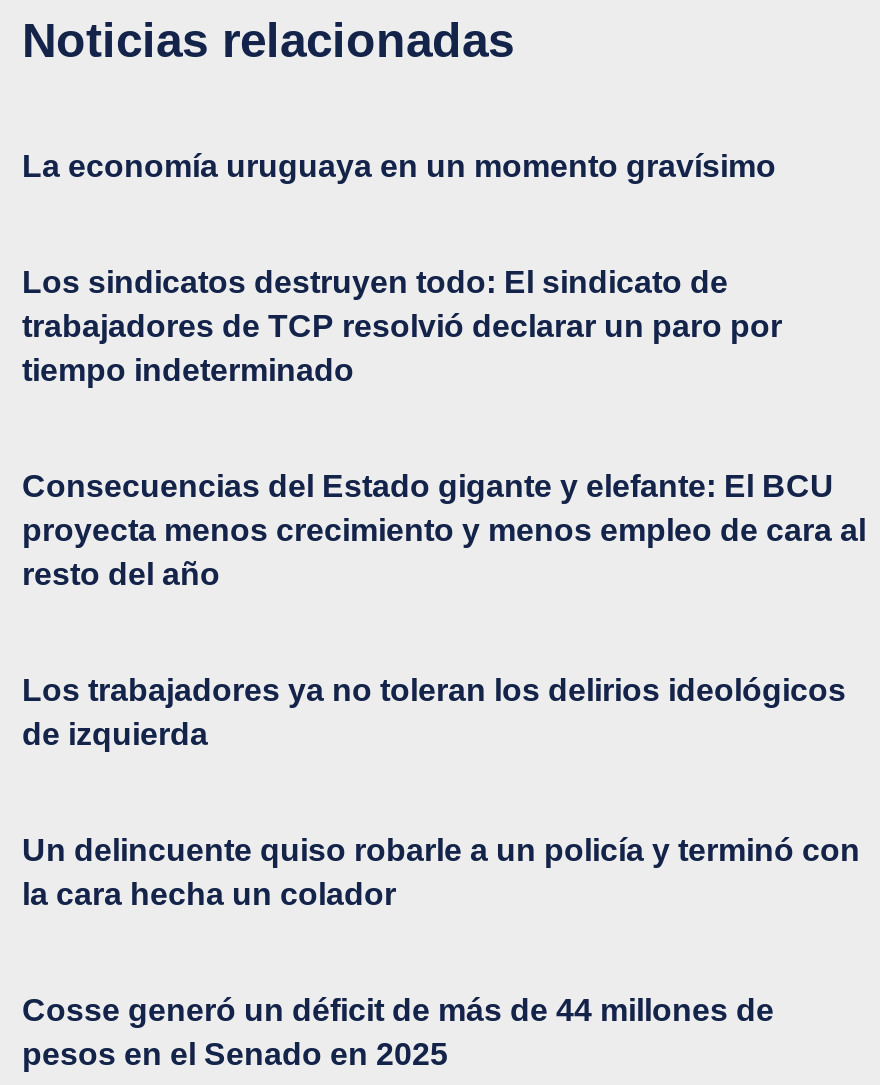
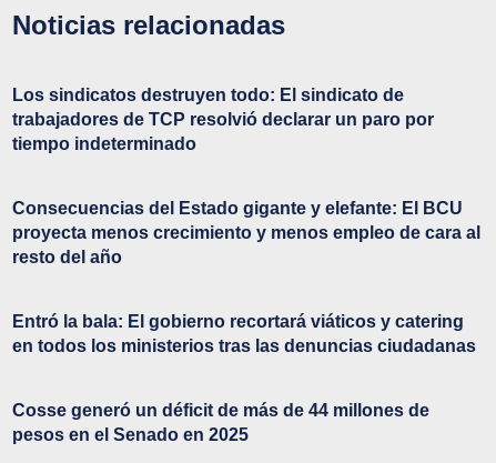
[22,149,776,183] La economía uruguaya en un momento gravísimo -> none
[22,673,860,911] Los trabajadores ya no toleran los delirios ideológicos | de izquierda | Un delincuente quiso robarle a un policía y terminó con | la cara hecha un colador -> [12,312,476,355] Entró la bala: El gobierno recortará viáticos y catering | en todos los ministerios tras las denuncias ciudadanas

